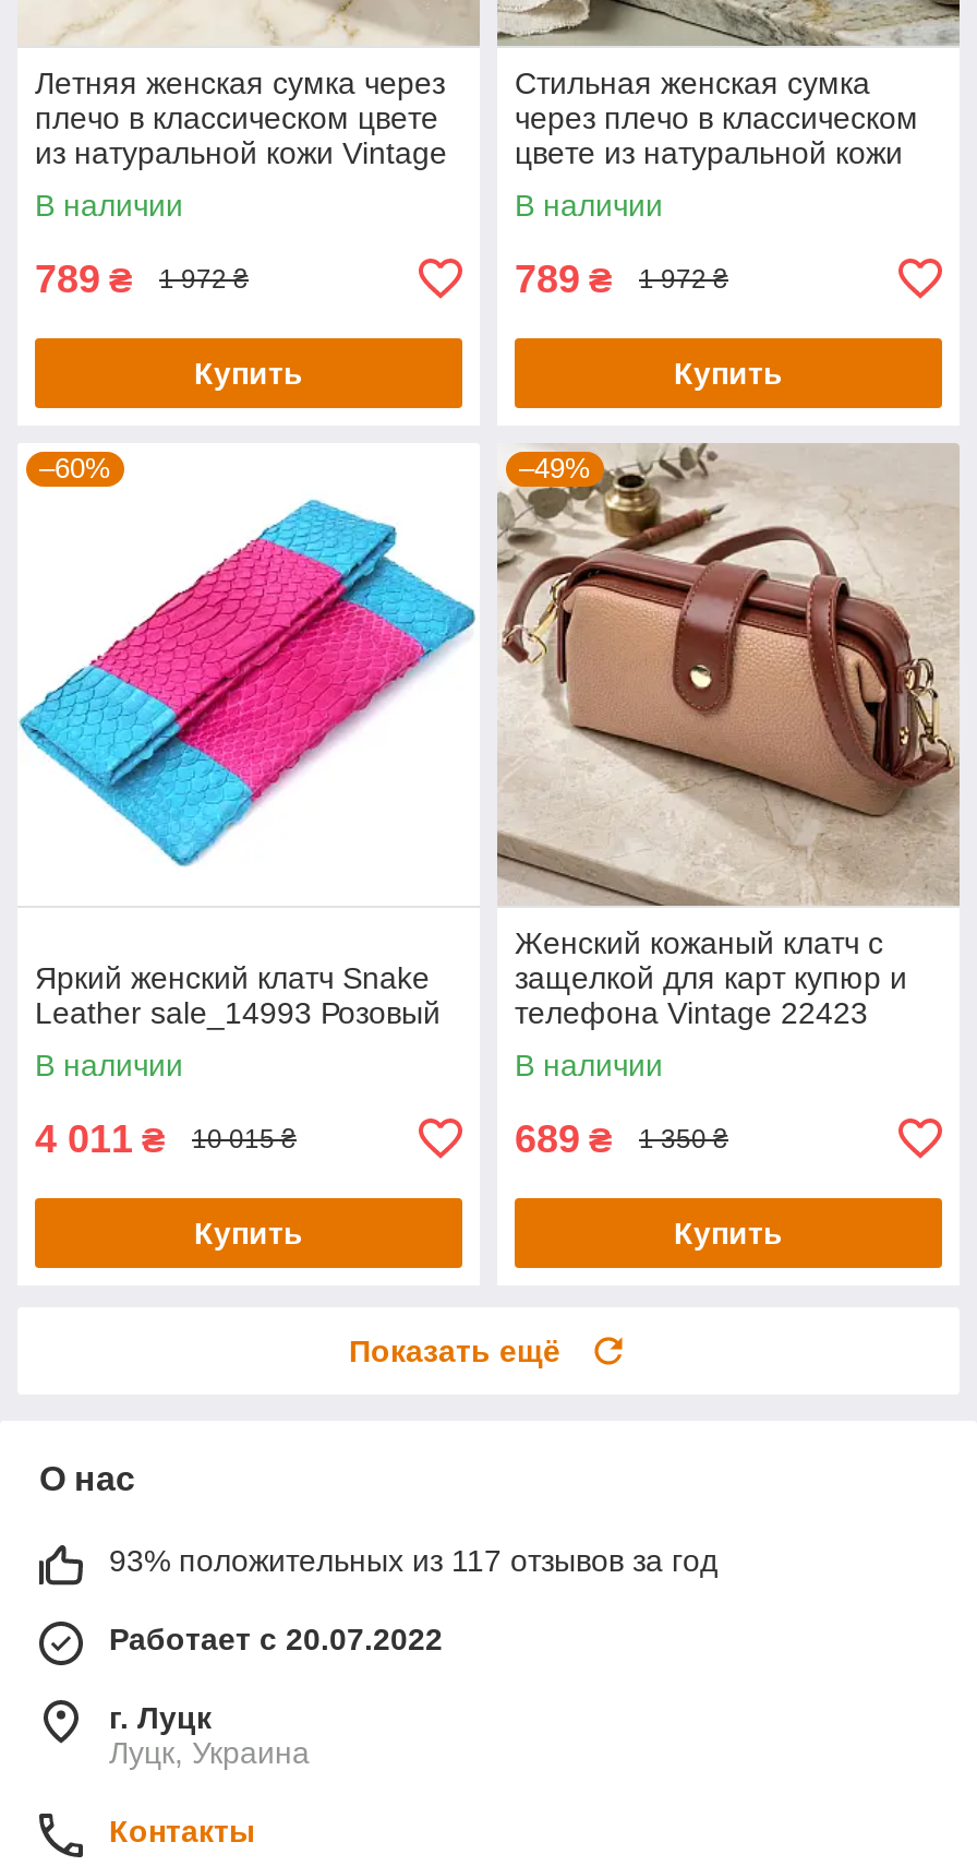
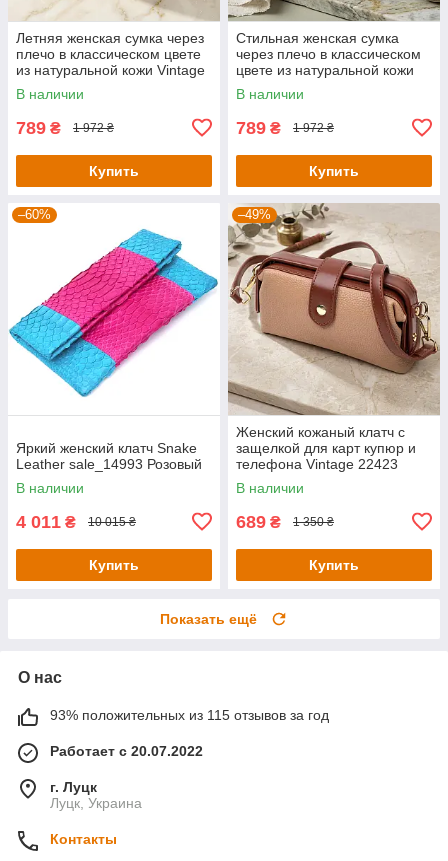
[109,1543,717,1577] 93% положительных из 117 отзывов за год -> [50,707,329,723] 93% положительных из 115 отзывов за год

